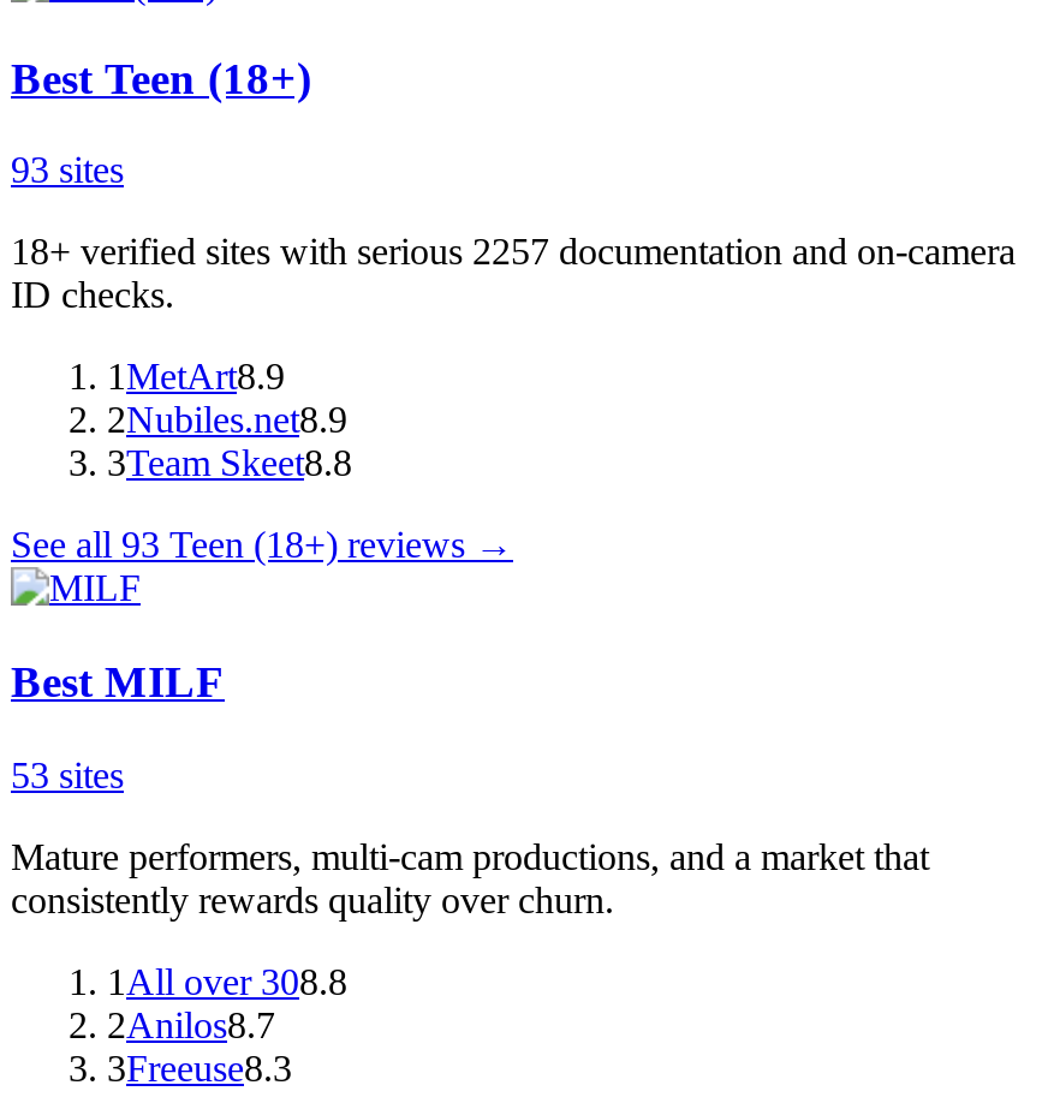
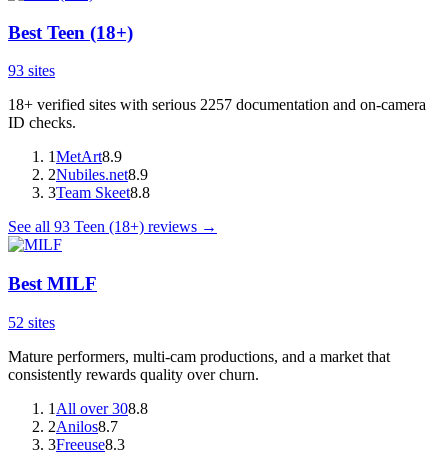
[11,754,124,795] 53 sites -> [8,314,55,331] 52 sites

